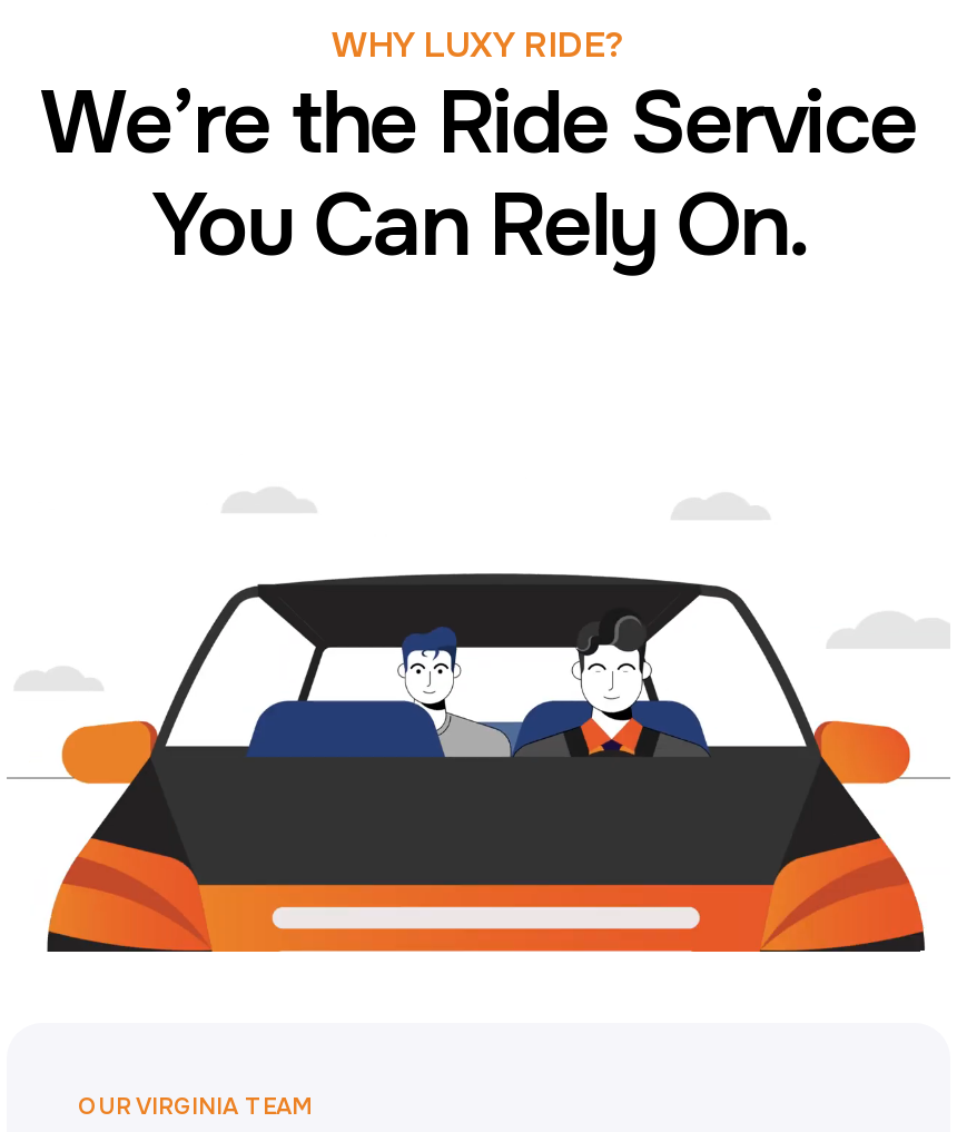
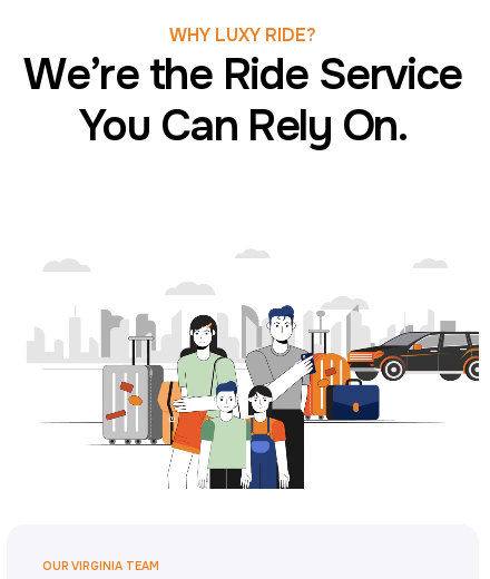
[45,571,950,954] [image] -> [27,300,480,490] [image]

